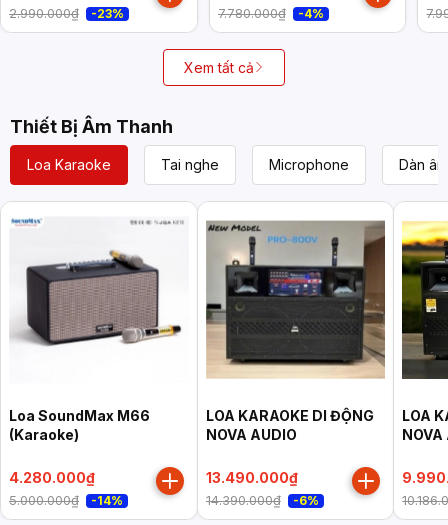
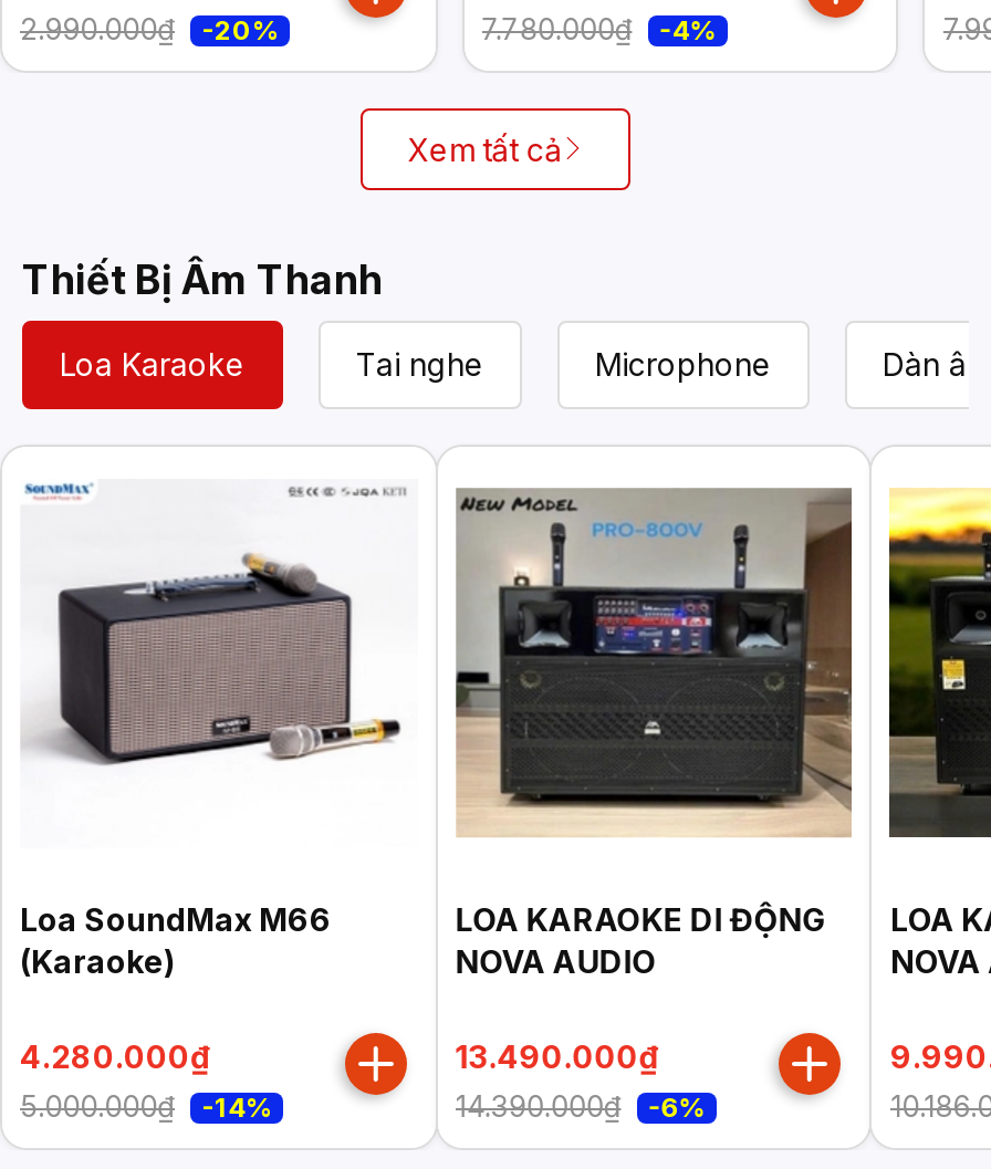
[9,5,124,21] 2.990.000₫ -23% -> [20,11,279,46] 2.990.000₫ -20%

